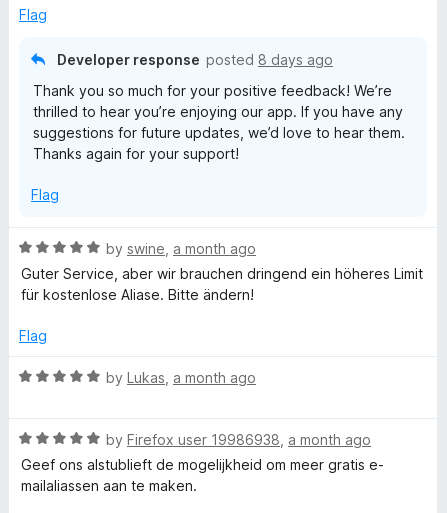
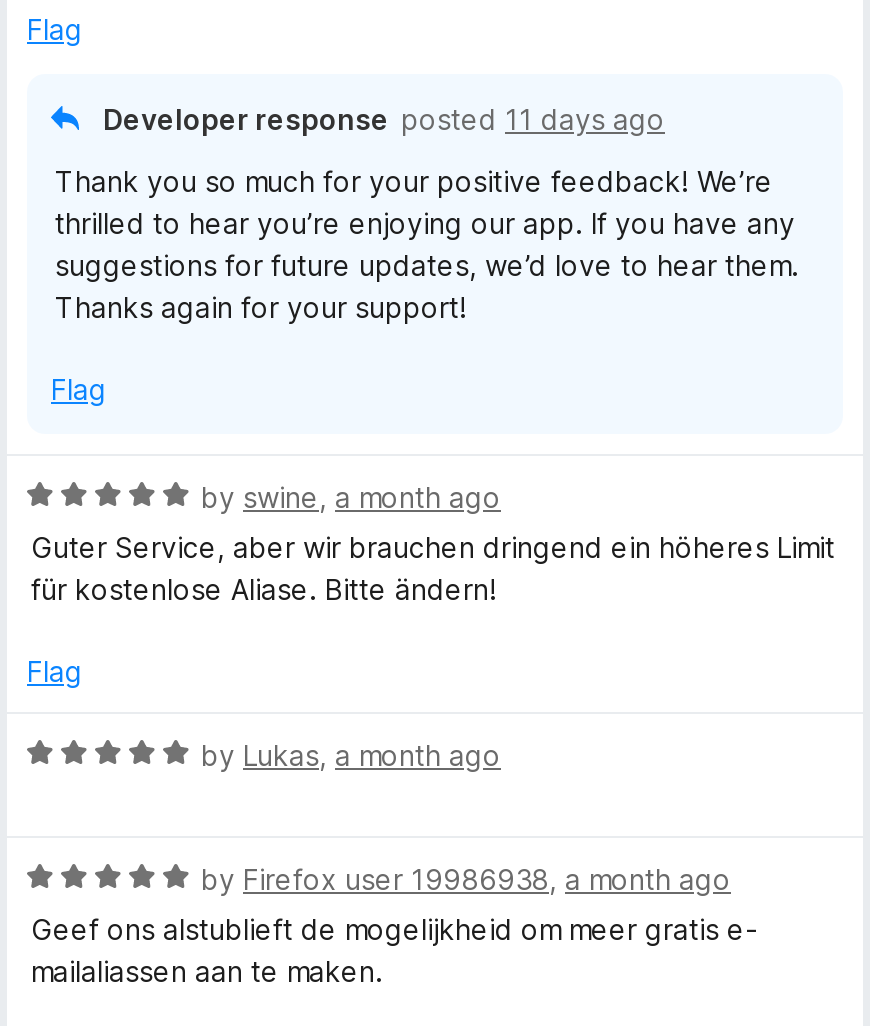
[57,51,333,68] Developer response posted 8 days ago -> [103,102,665,136] Developer response posted 11 days ago

